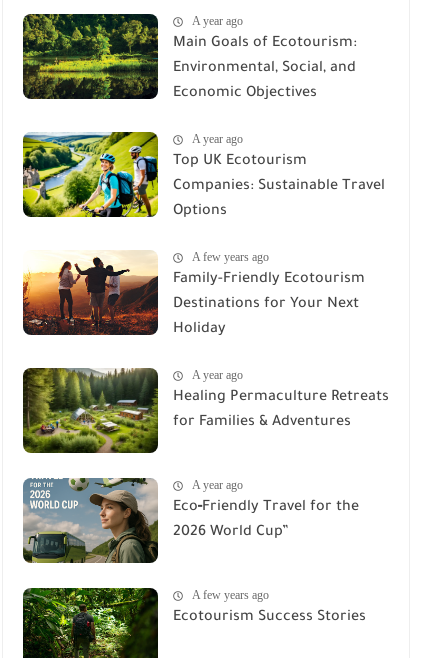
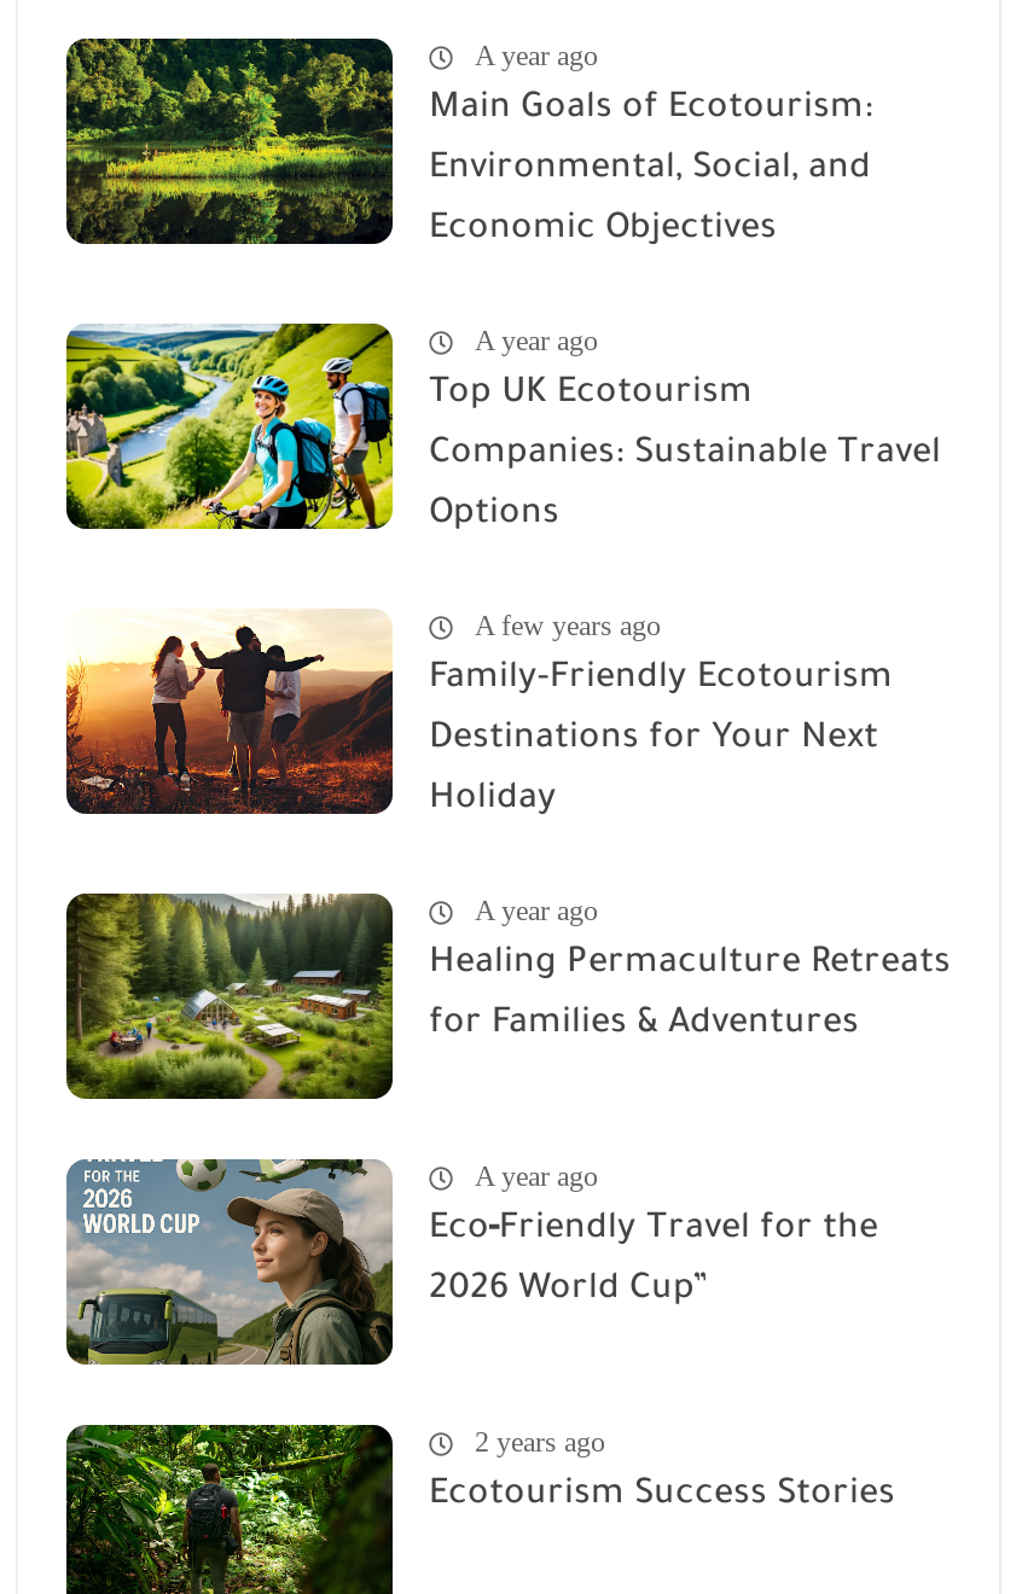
[192,588,269,602] A few years ago -> [475,1425,605,1459] 2 years ago

